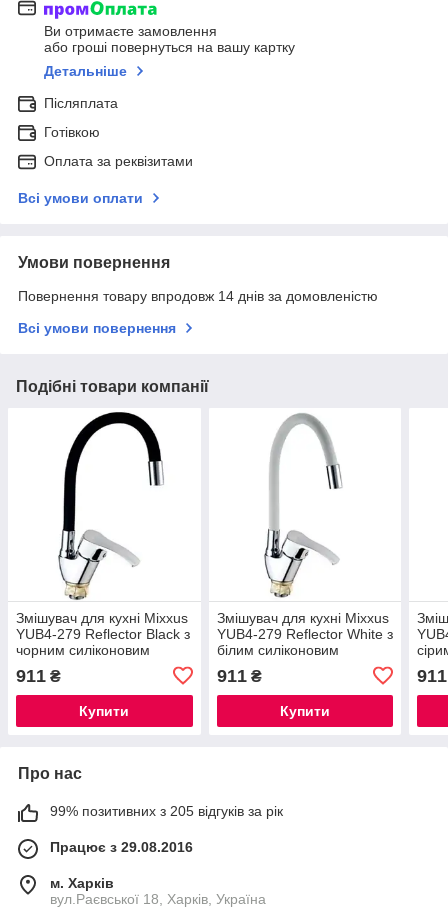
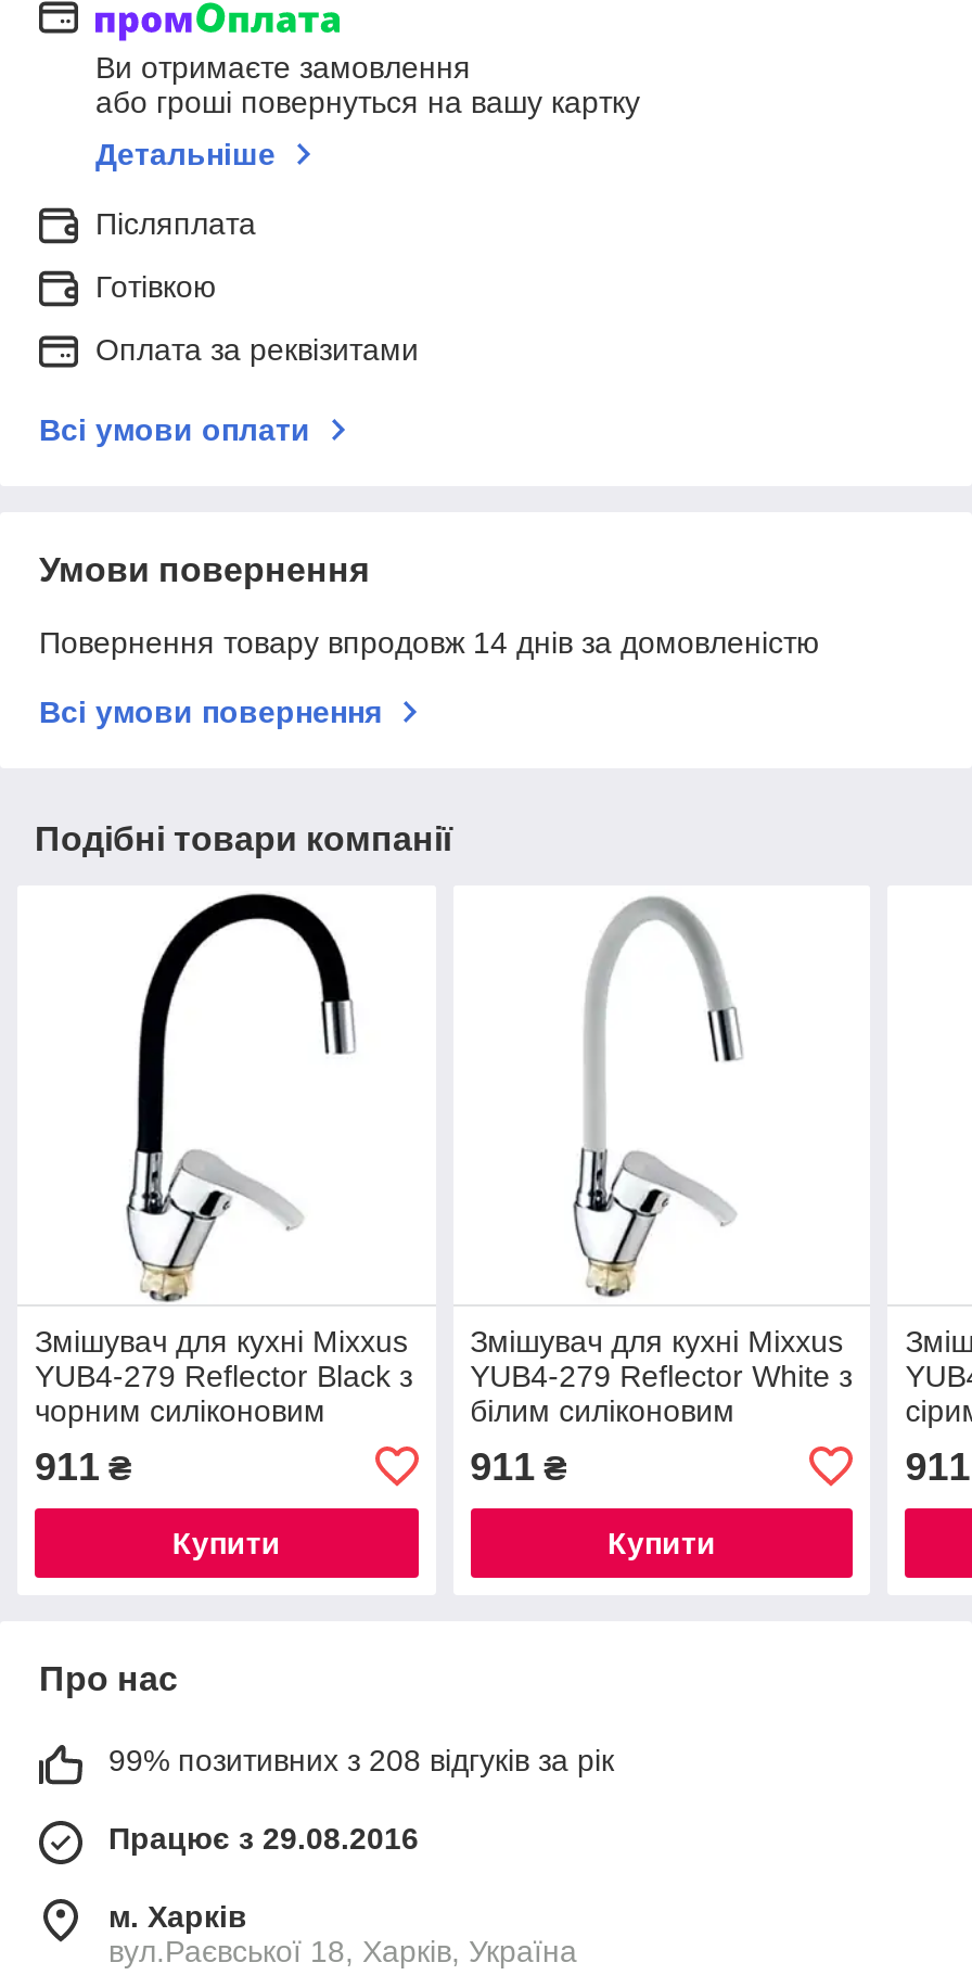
[50,803,283,819] 99% позитивних з 205 відгуків за рік -> [108,1742,614,1777] 99% позитивних з 208 відгуків за рік

